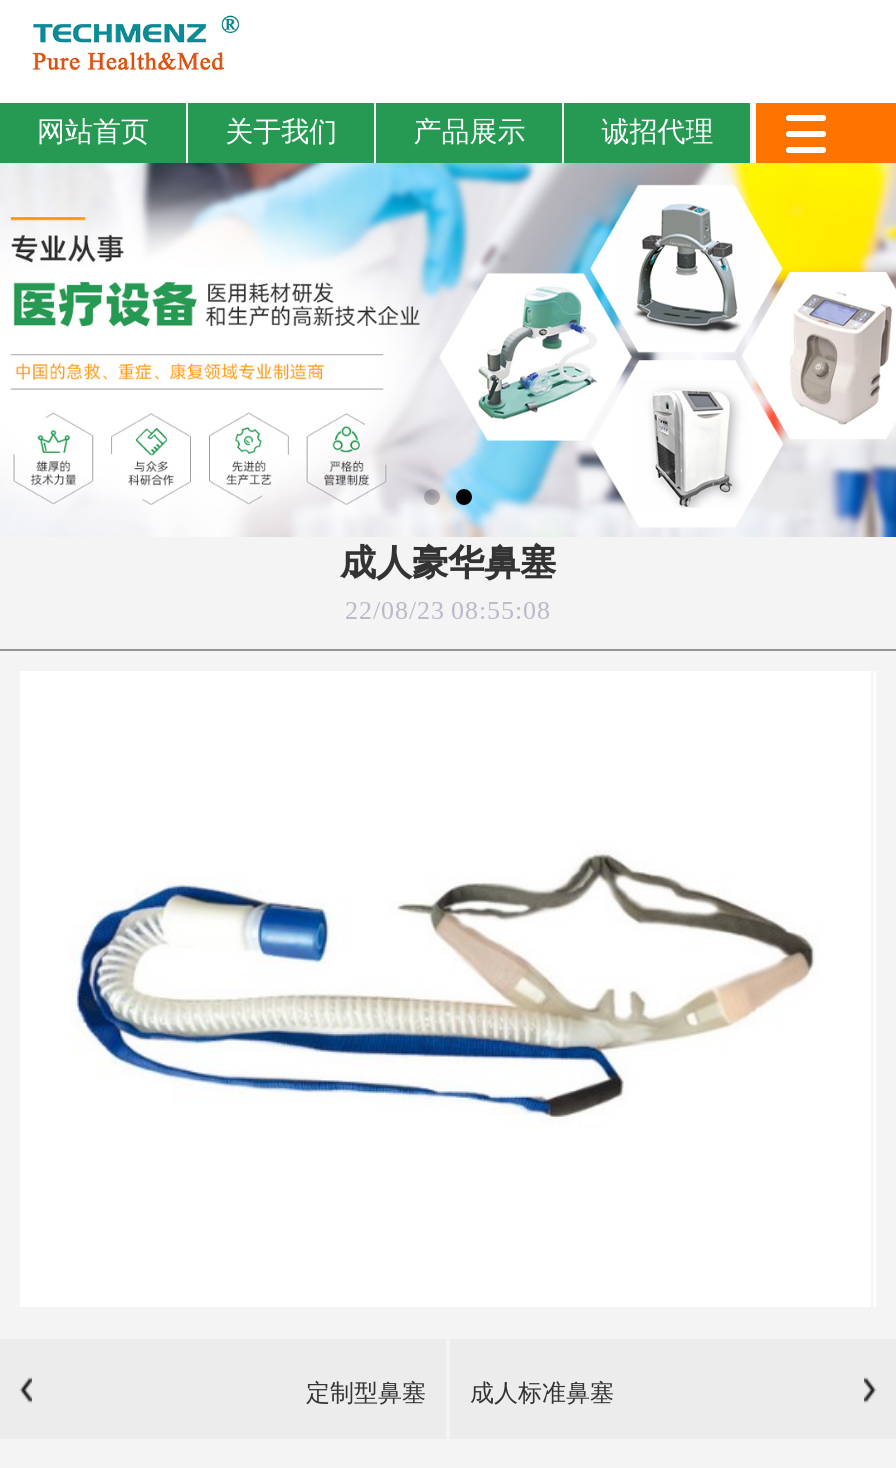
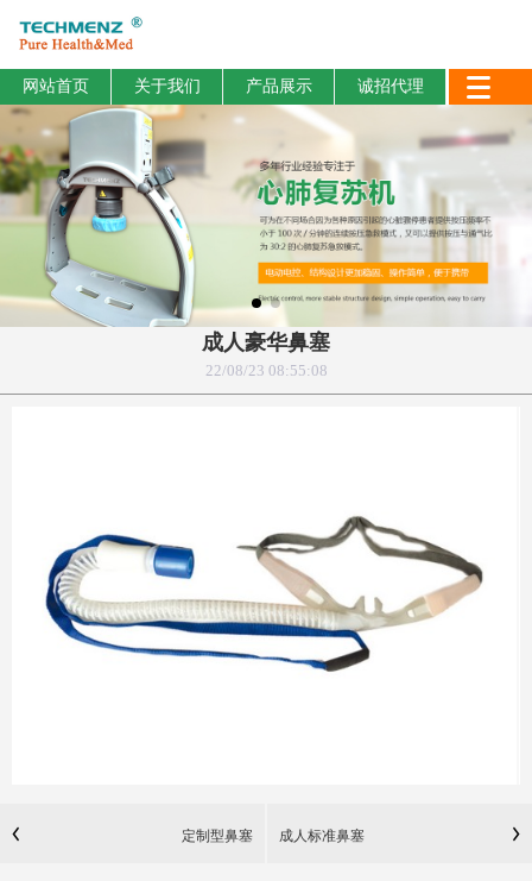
[6,161,890,539] [image] -> [4,103,528,327] [image]

